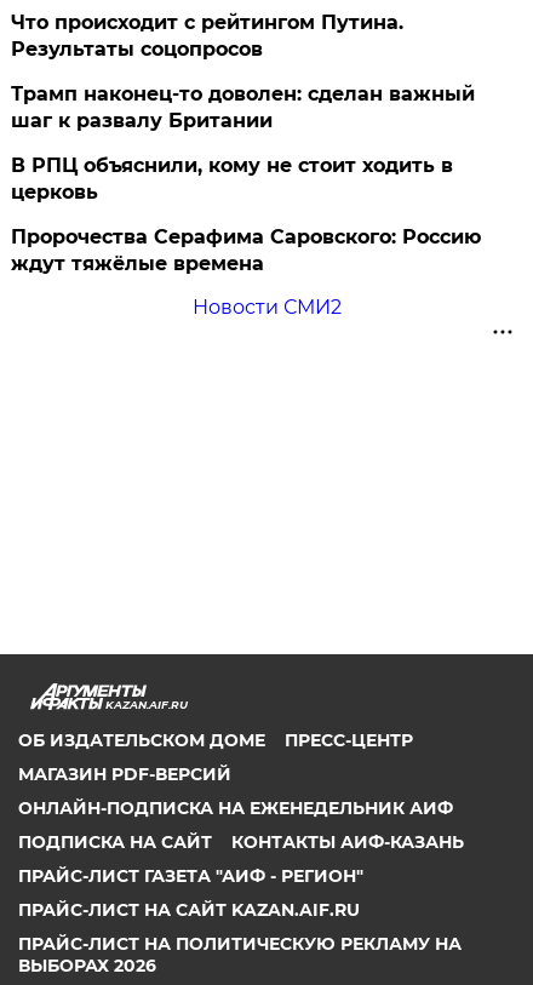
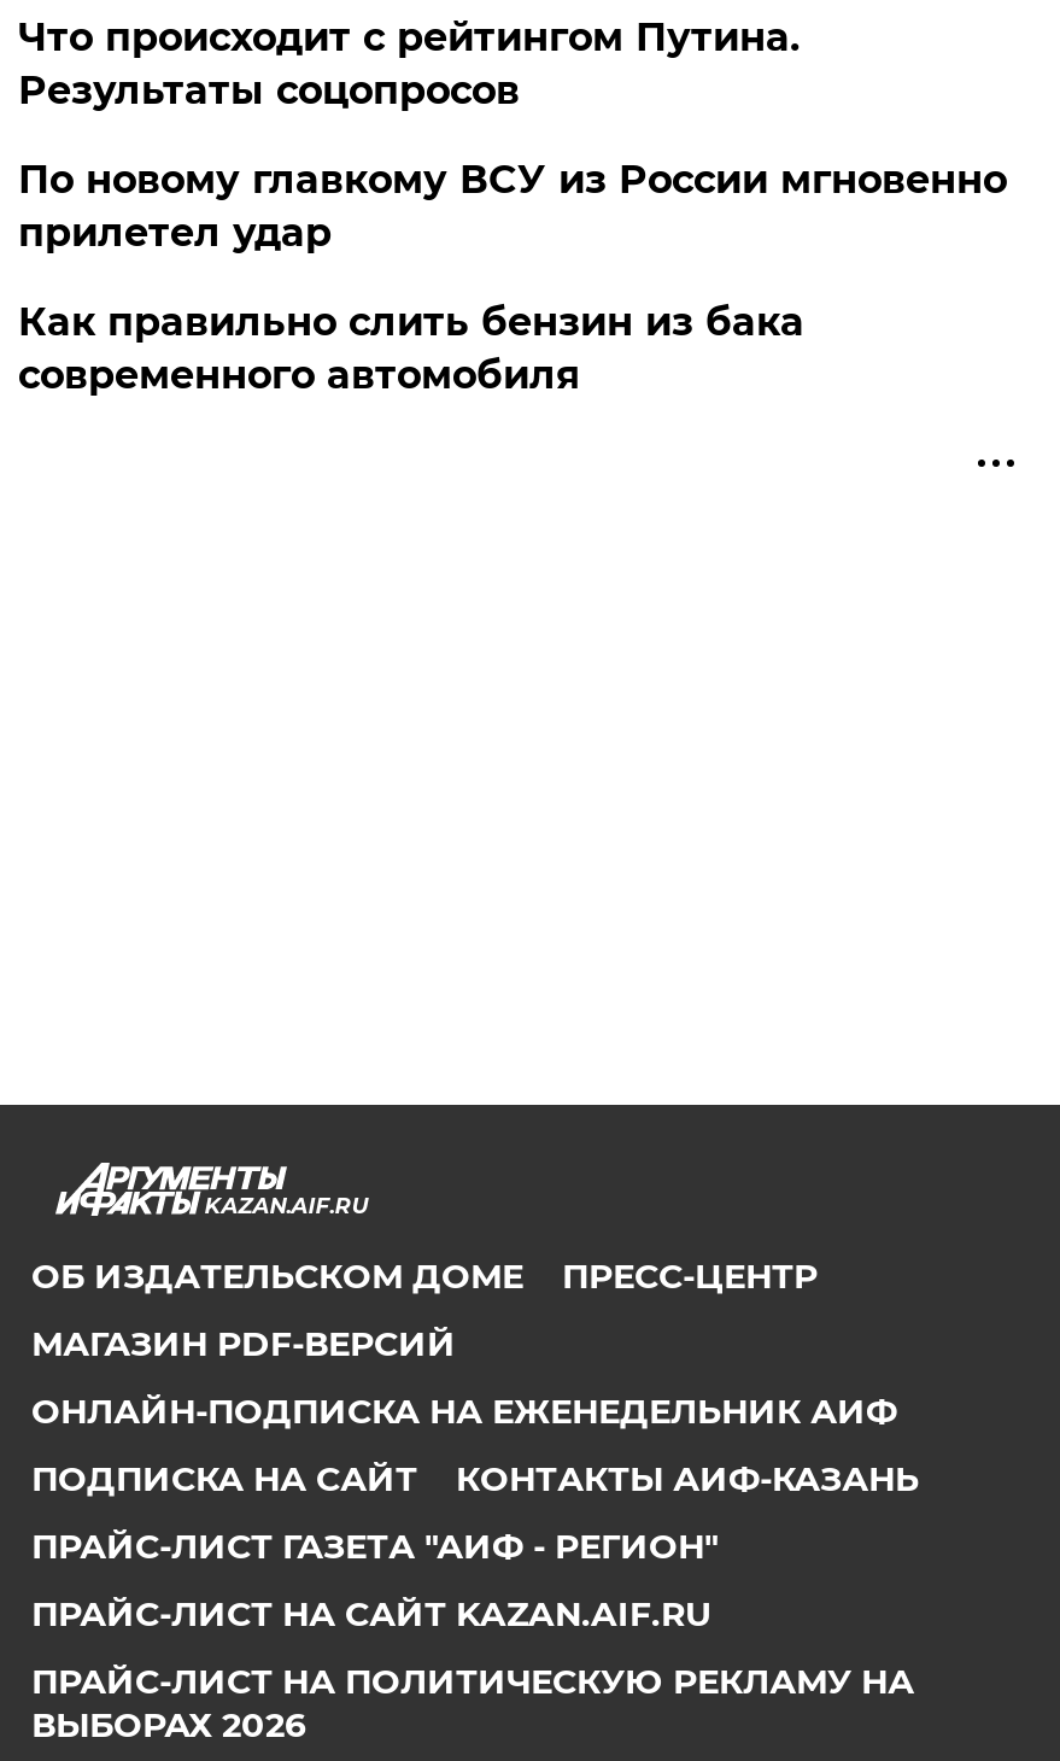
[11,82,481,319] Трамп наконец-то доволен: сделан важный | шаг к развалу Британии | В РПЦ объяснили, кому не стоит ходить в | церковь | Пророчества Серафима Саровского: Россию | ждут тяжёлые времена | Новости СМИ2 -> [18,157,1007,398] По новому главкому ВСУ из России мгновенно | прилетел удар | Как правильно слить бензин из бака | современного автомобиля

